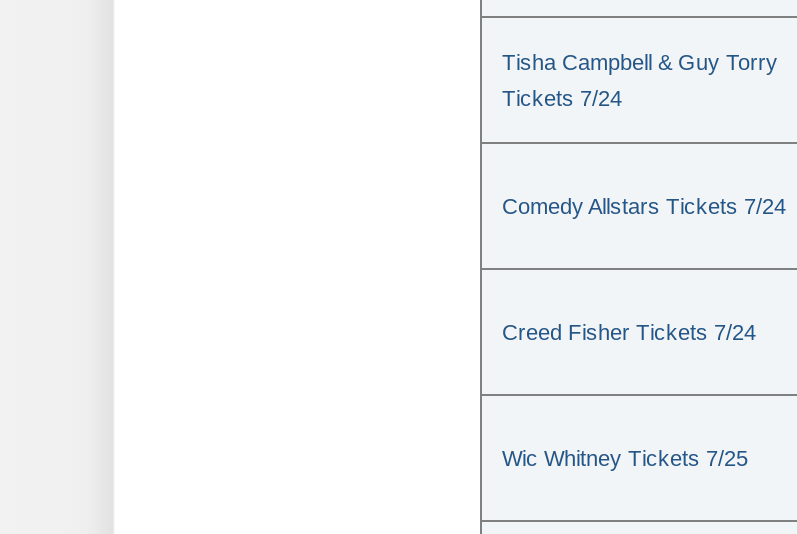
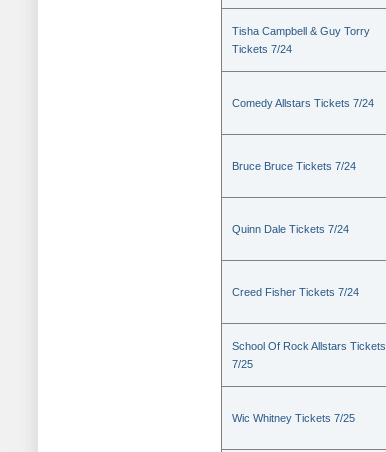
none -> [232,160,356,172] Bruce Bruce Tickets 7/24
none -> [232,223,349,235] Quinn Dale Tickets 7/24
none -> [232,340,386,370] School Of Rock Allstars Tickets | 7/25

